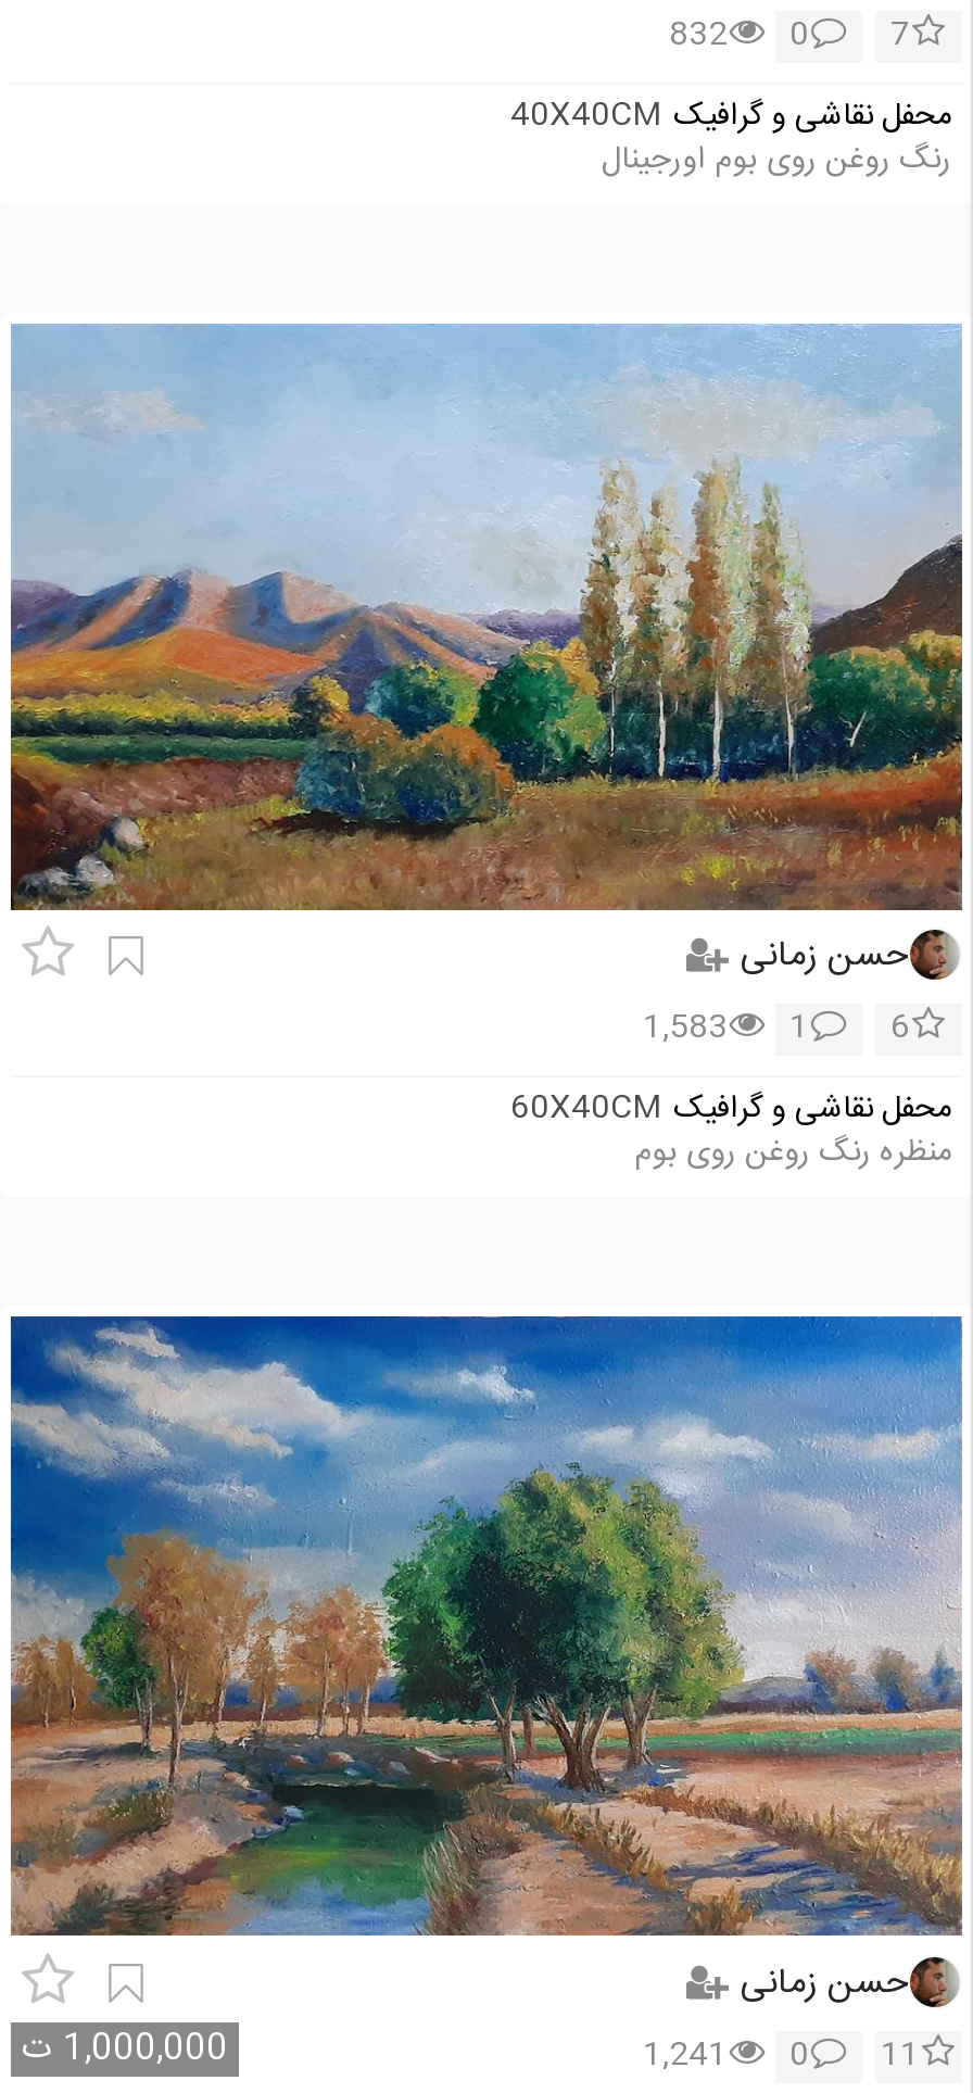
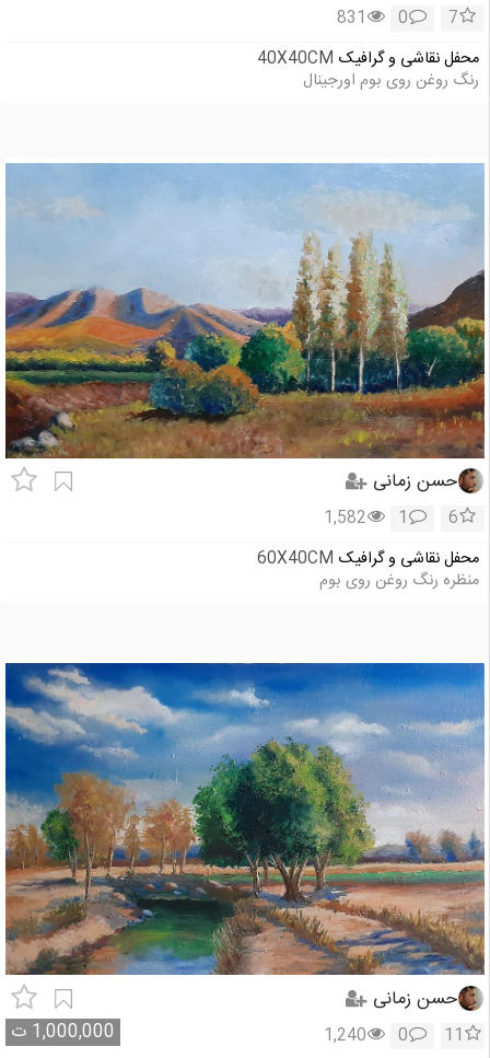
[669,12,910,64] 832 0 7 -> [337,6,458,32] 831 0 7
[643,1004,910,1056] 1,583 1 6 -> [324,506,458,532] 1,582 1 6
[643,2032,920,2084] 1,241 0 11 -> [324,1023,463,1050] 1,240 0 11

